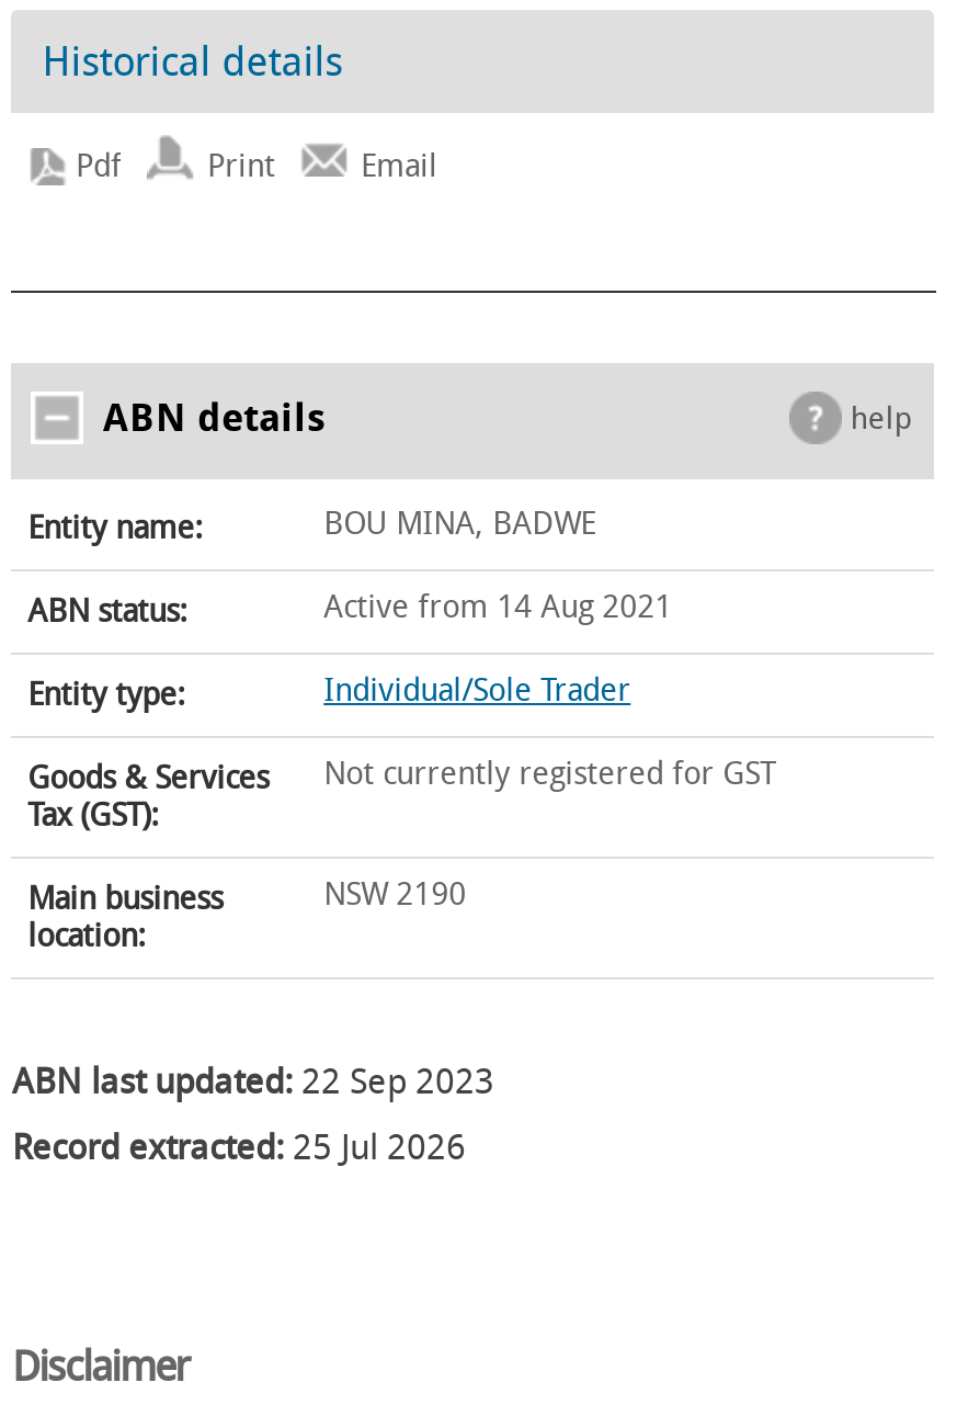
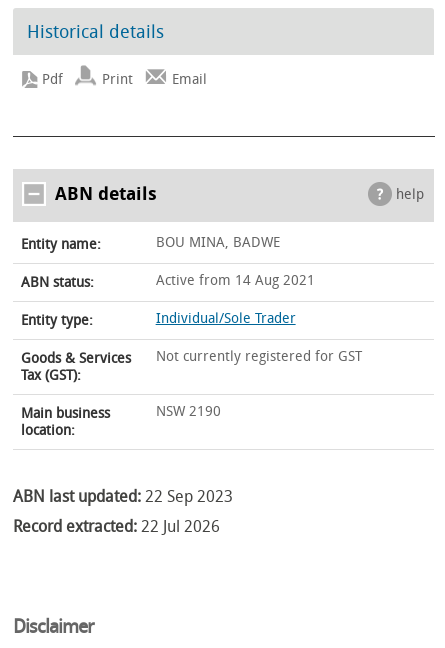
[12,1126,466,1168] Record extracted: 25 Jul 2026 -> [13,517,220,536] Record extracted: 22 Jul 2026

